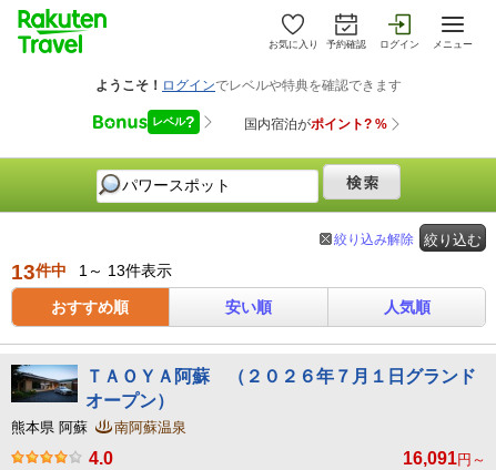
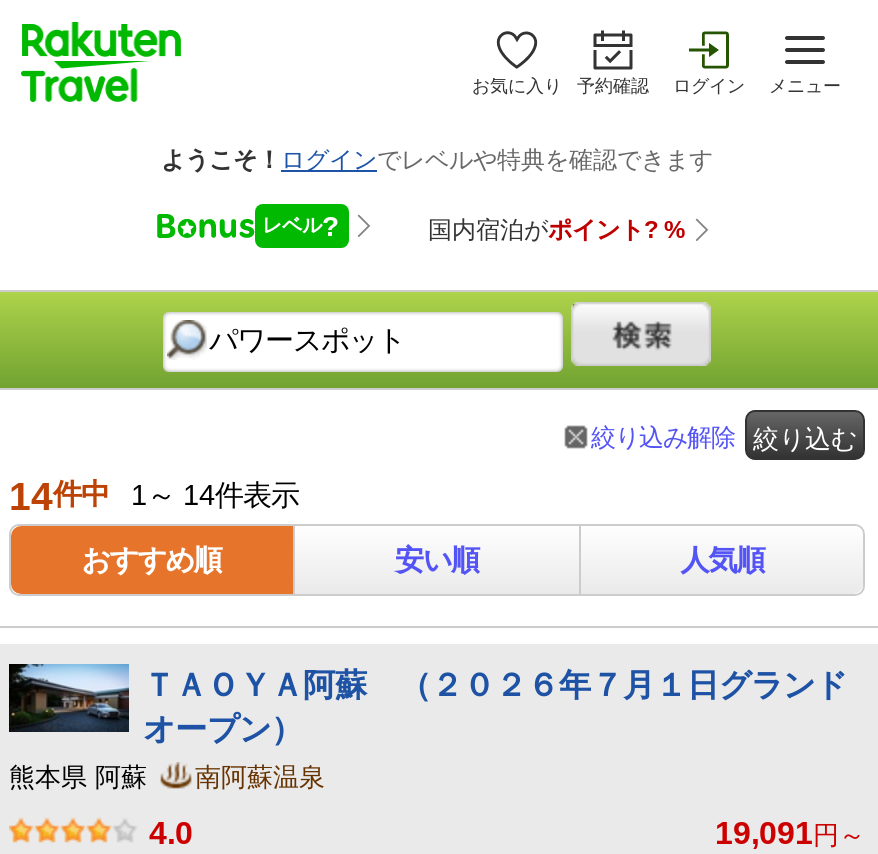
[11,260,172,284] 13件中 1～ 13件表示 -> [9,476,299,518] 14件中 1～ 14件表示
[403,449,486,468] 16,091円～ -> [715,816,865,850] 19,091円～

